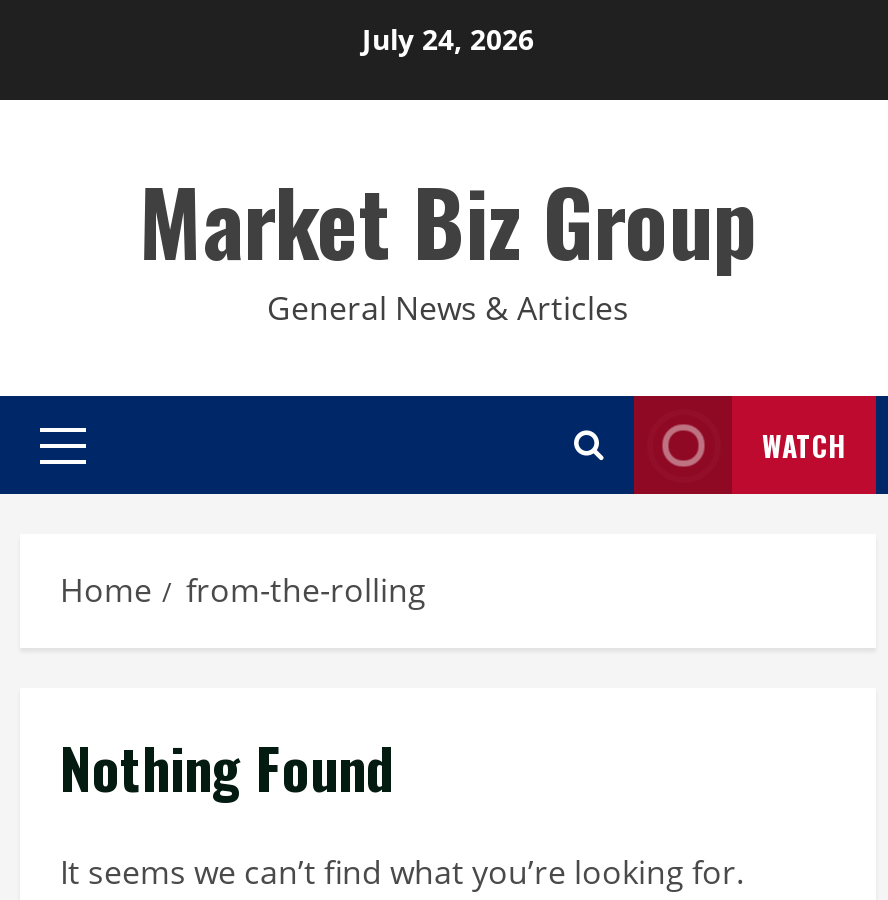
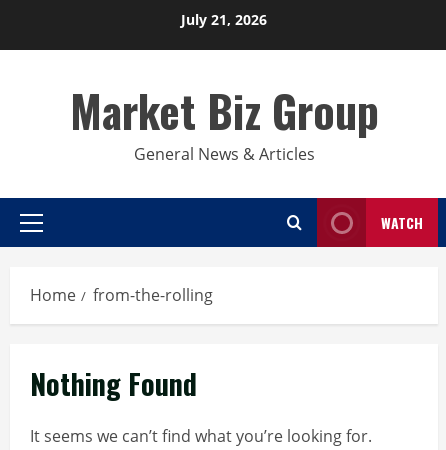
[362,20,534,58] July 24, 2026 -> [181,10,267,29] July 21, 2026

